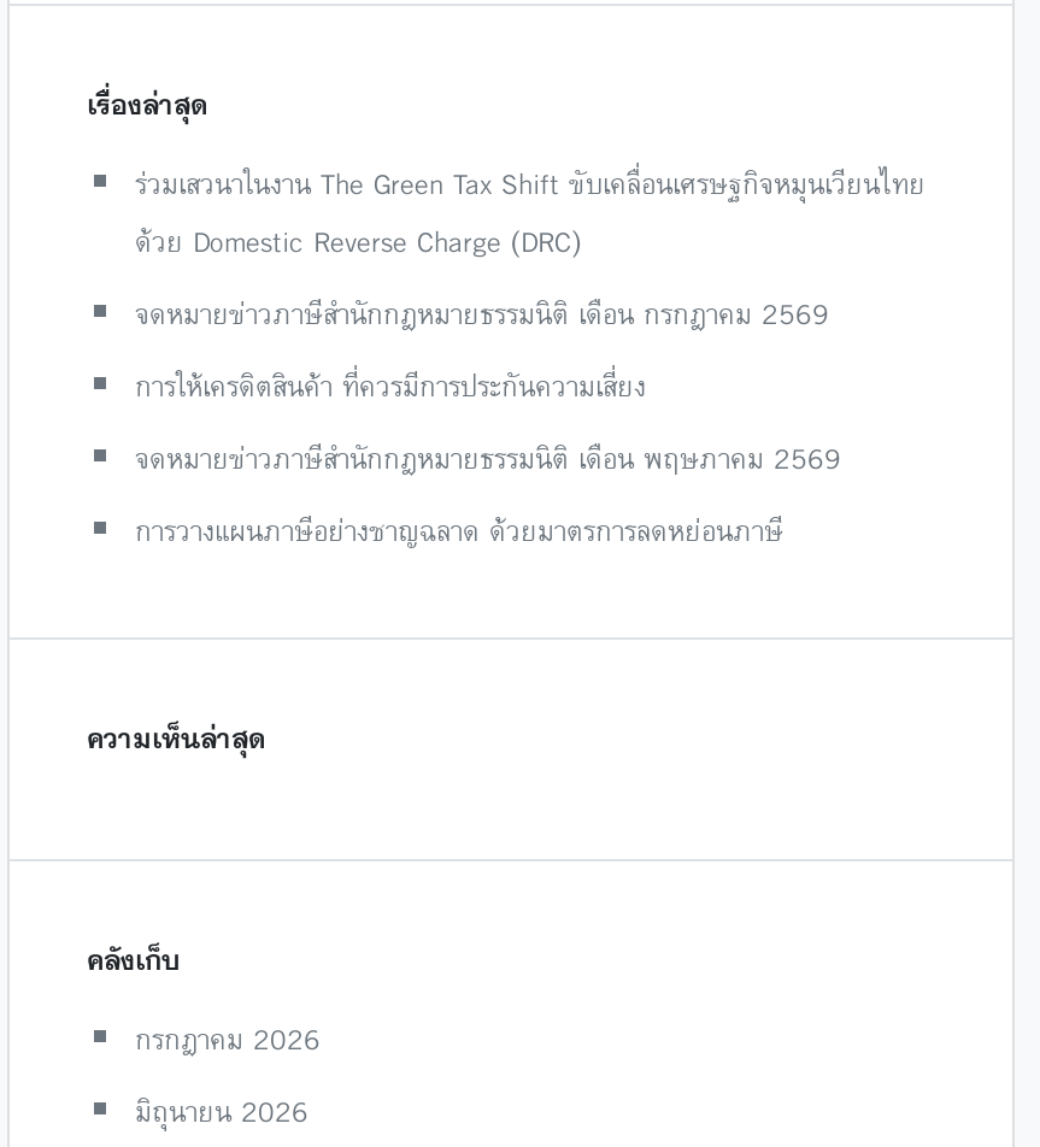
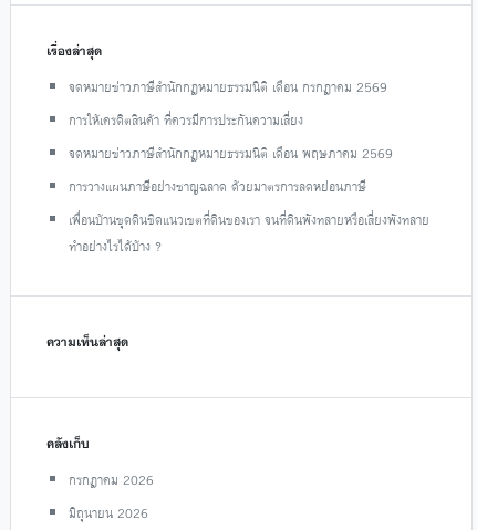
[135,157,926,265] ร่วมเสวนาในงาน The Green Tax Shift ขับเคลื่อนเศรษฐกิจหมุนเวียนไทย | ด้วย Domestic Reverse Charge (DRC) -> none
moved [135,287,841,554] -> [69,75,393,198]: จดหมายข่าวภาษีสำนักกฎหมายธรรมนิติ เดือน กรกฎาคม 2569 | การให้เครดิตสินค้า ที่ควรมีการประกันความเสี่ยง | จดหมายข่าวภาษีสำนักกฎหมายธรรมนิติ เดือน พฤษภาคม 2569 | การวางแผนภาษีอย่างชาญฉลาด ด้วยมาตรการลดหย่อนภาษี
none -> [69,207,429,257] เพื่อนบ้านขุดดินชิดแนวเขตที่ดินของเรา จนที่ดินพังทลายหรือเสี่ยงพังทลาย | ทำอย่างไรได้บ้าง ?

